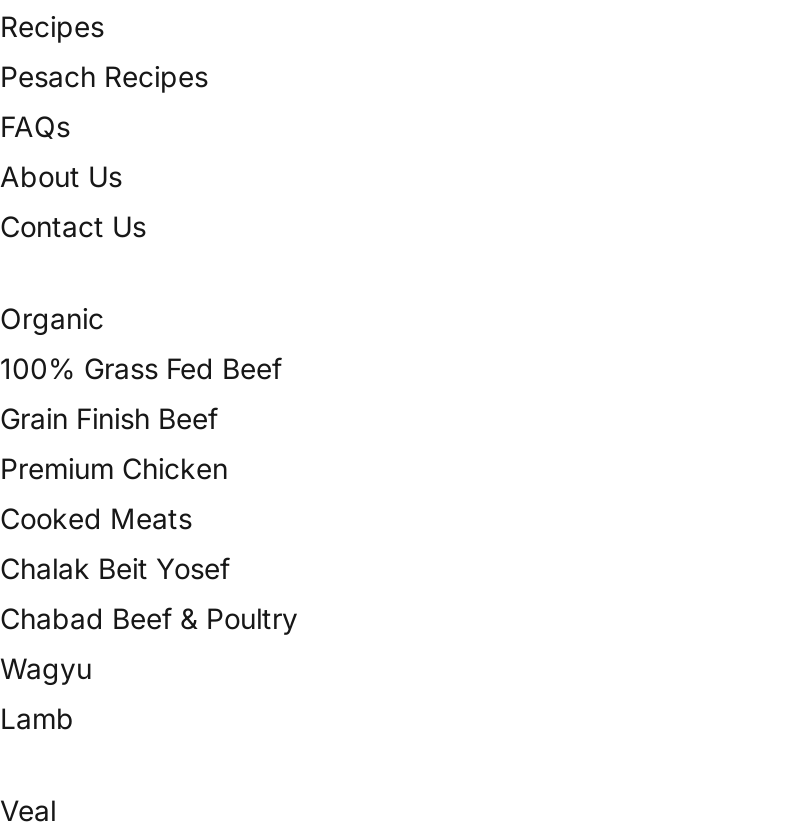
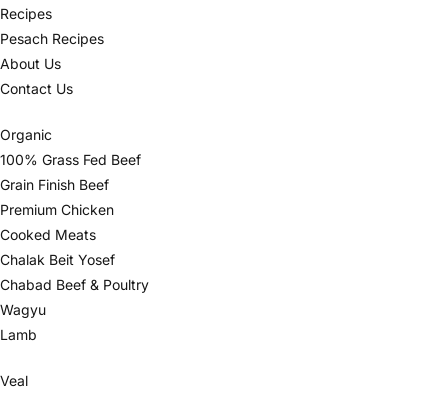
[0,109,70,143] FAQs -> none

